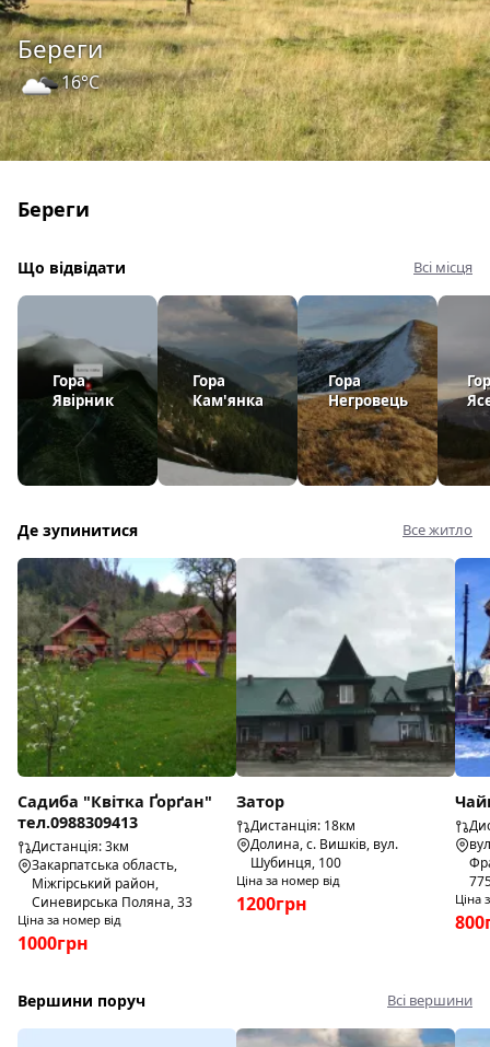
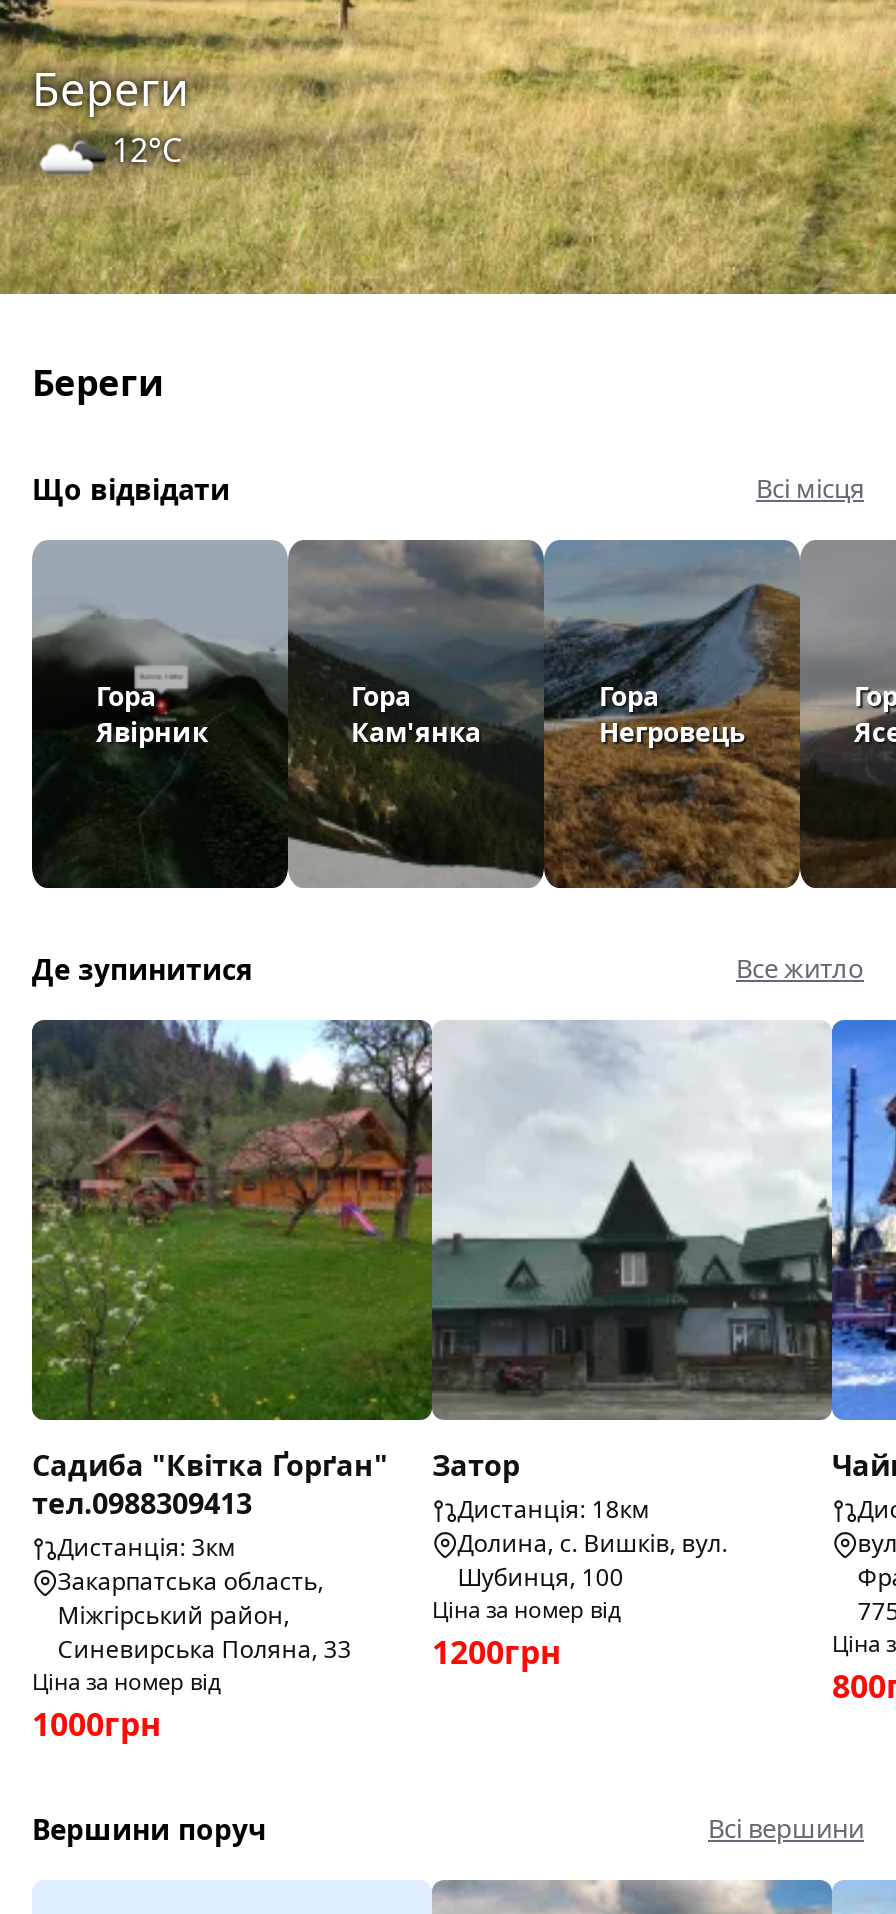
[61,70,100,94] 16°C -> [112,127,182,171] 12°C

